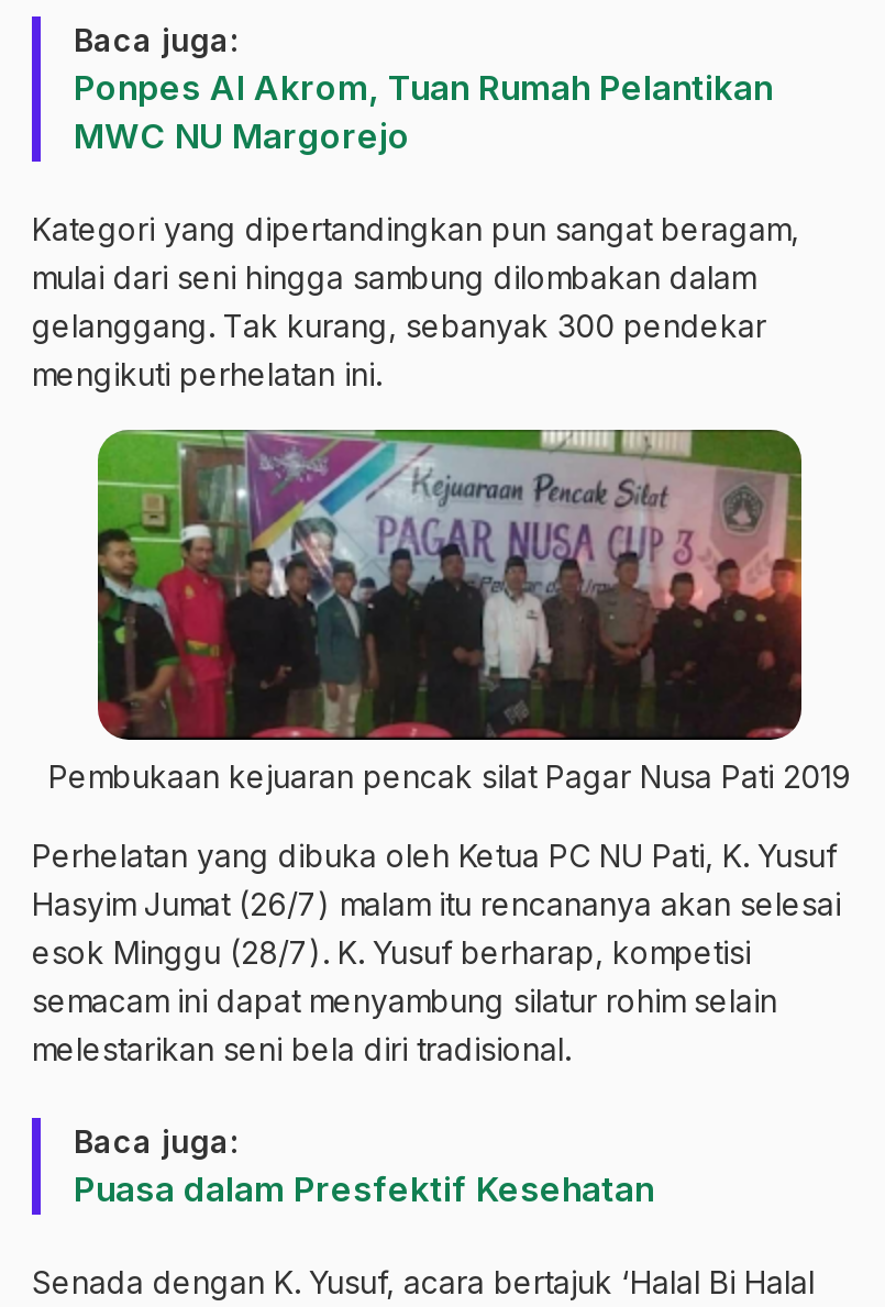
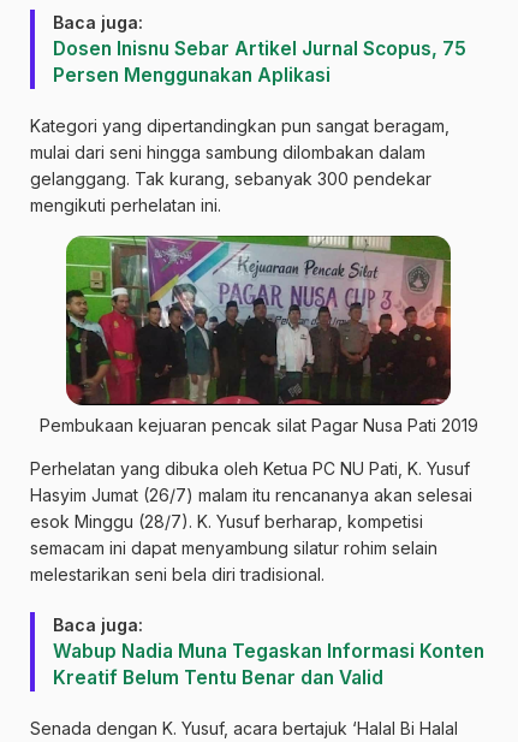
[74,67,773,157] Ponpes Al Akrom, Tuan Rumah Pelantikan | MWC NU Margorejo -> [53,37,466,87] Dosen Inisnu Sebar Artikel Jurnal Scopus, 75 | Persen Menggunakan Aplikasi
[74,1168,654,1210] Puasa dalam Presfektif Kesehatan -> [53,640,484,689] Wabup Nadia Muna Tegaskan Informasi Konten | Kreatif Belum Tentu Benar dan Valid

